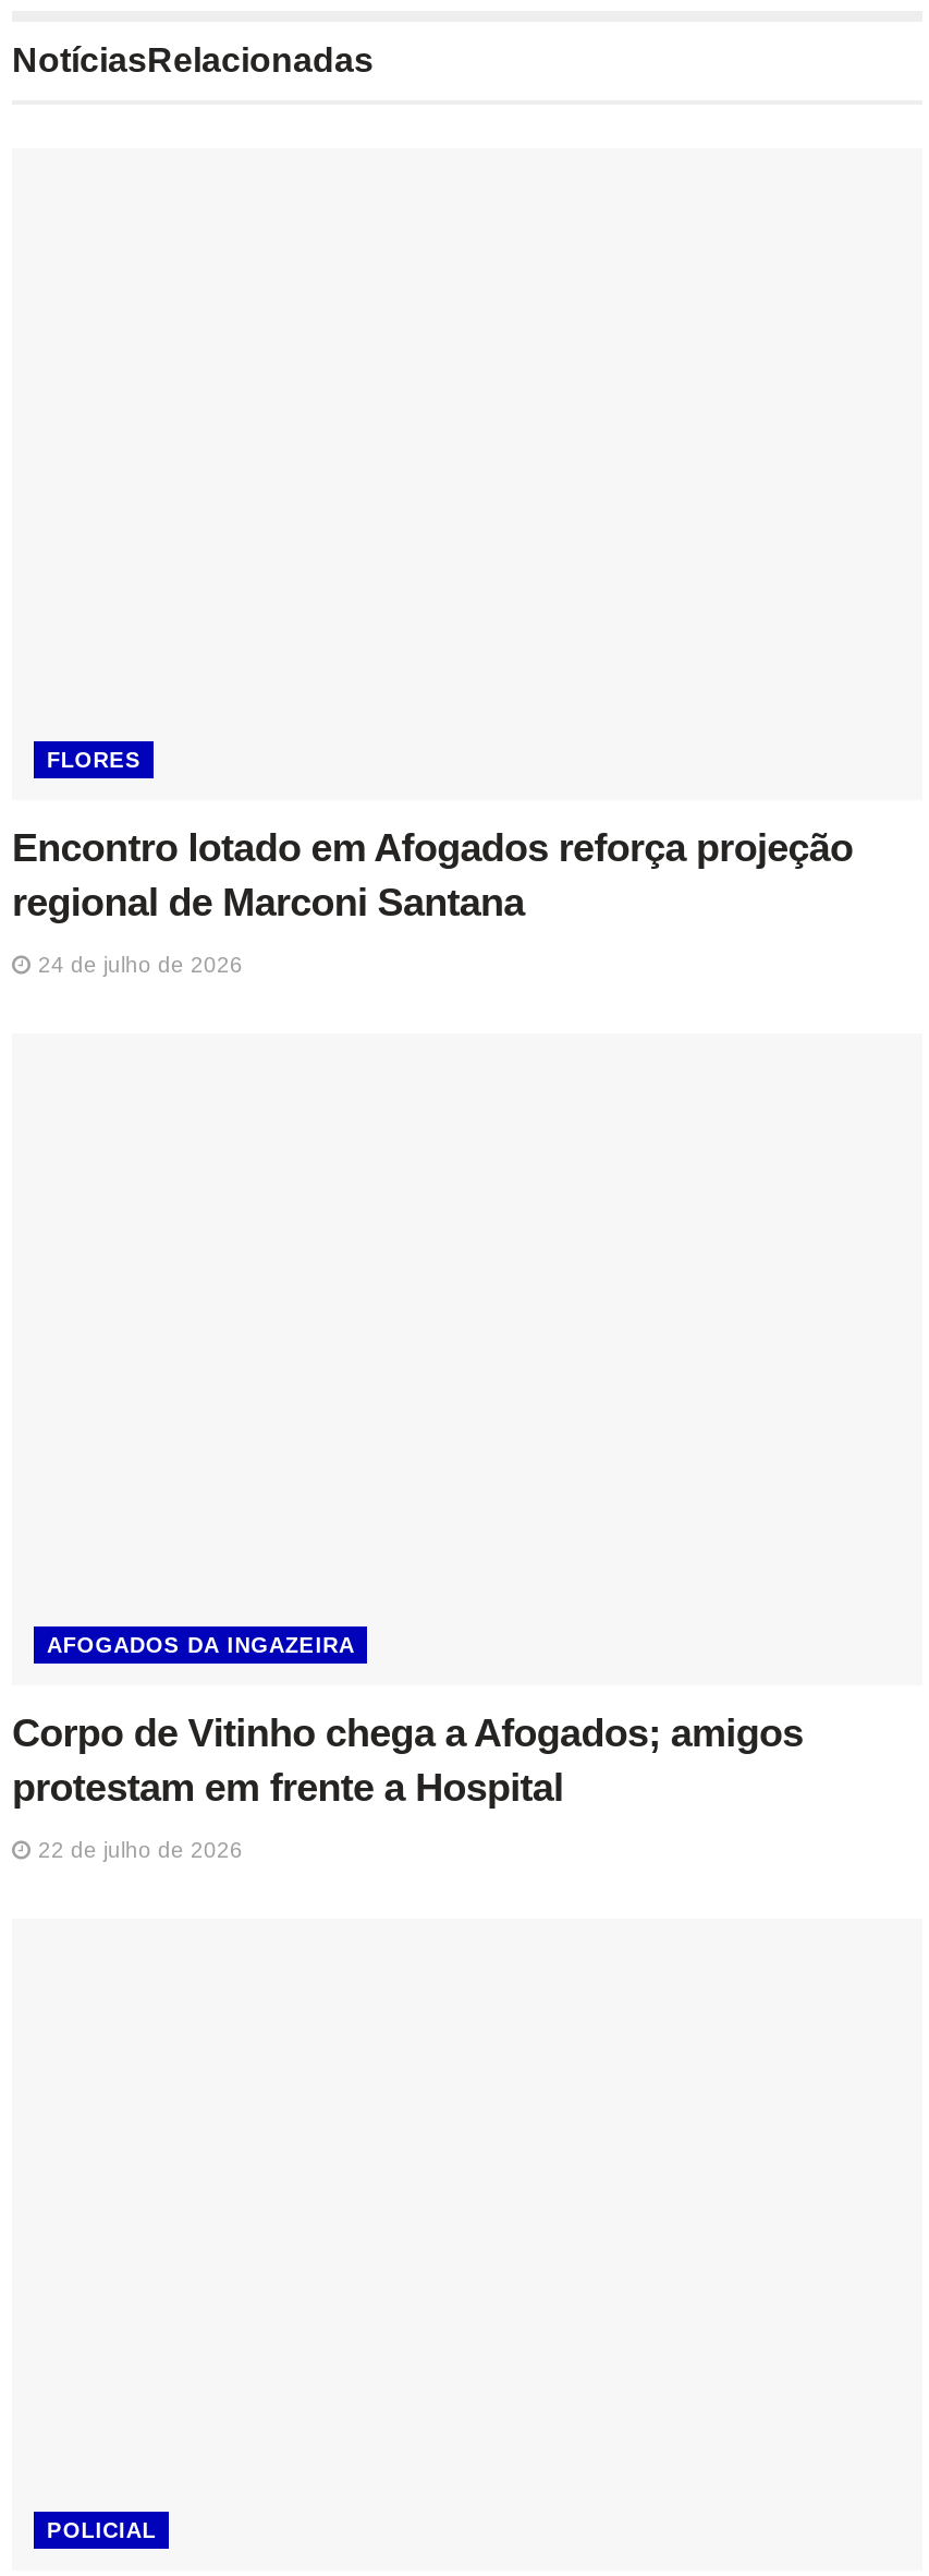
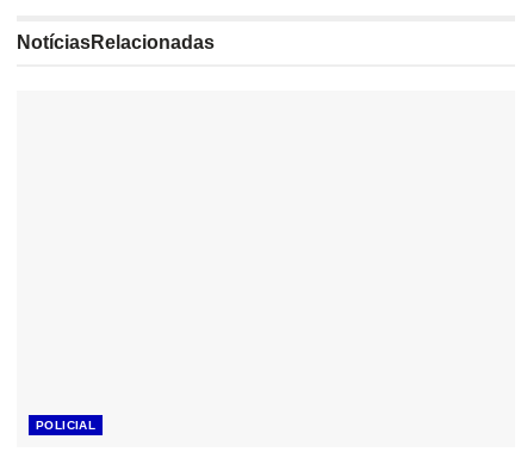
[12,747,853,976] FLORES | Encontro lotado em Afogados reforça projeção | regional de Marconi Santana | 24 de julho de 2026 -> none
[12,1632,803,1861] AFOGADOS DA INGAZEIRA | Corpo de Vitinho chega a Afogados; amigos | protestam em frente a Hospital | 22 de julho de 2026 -> none

